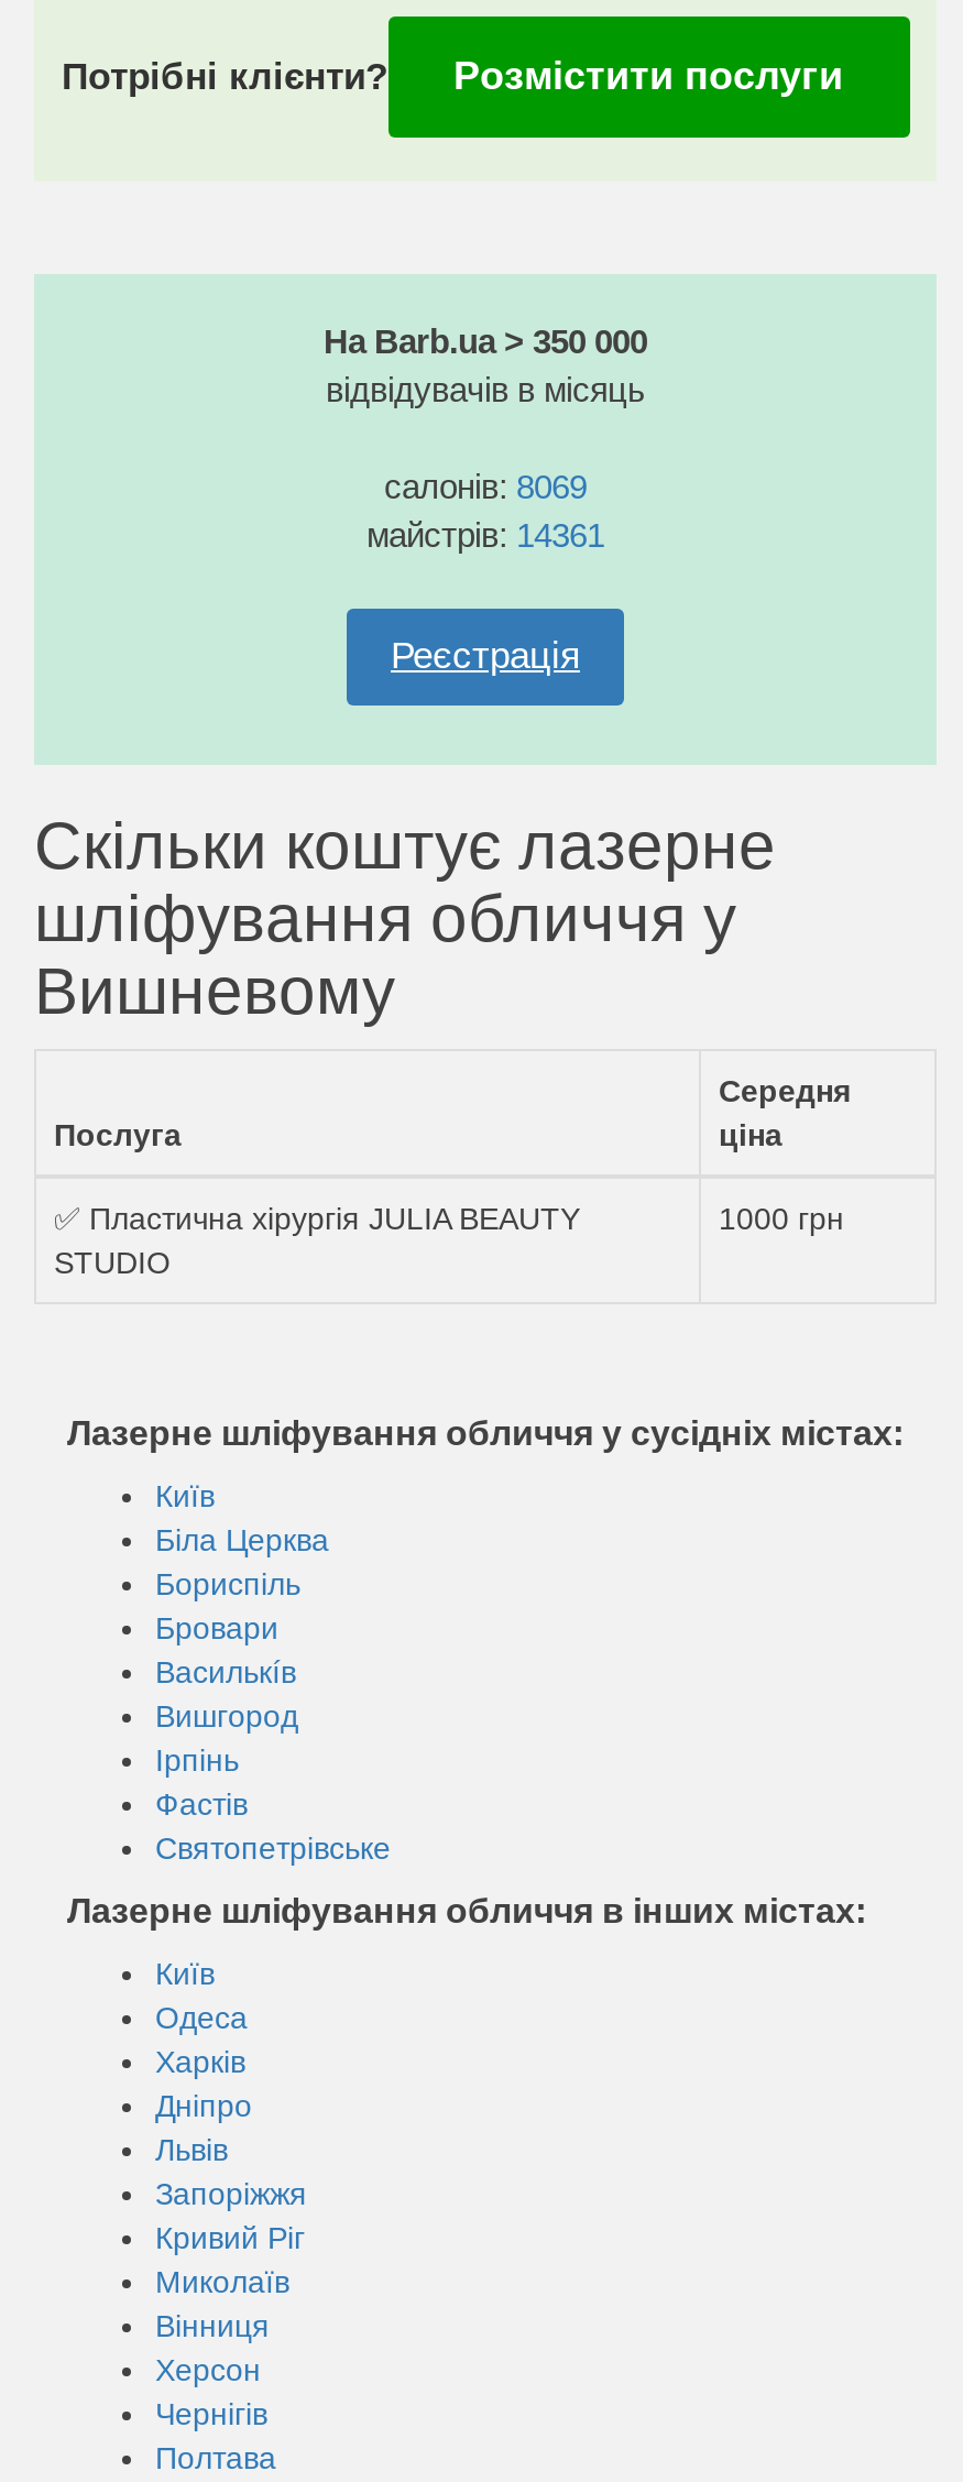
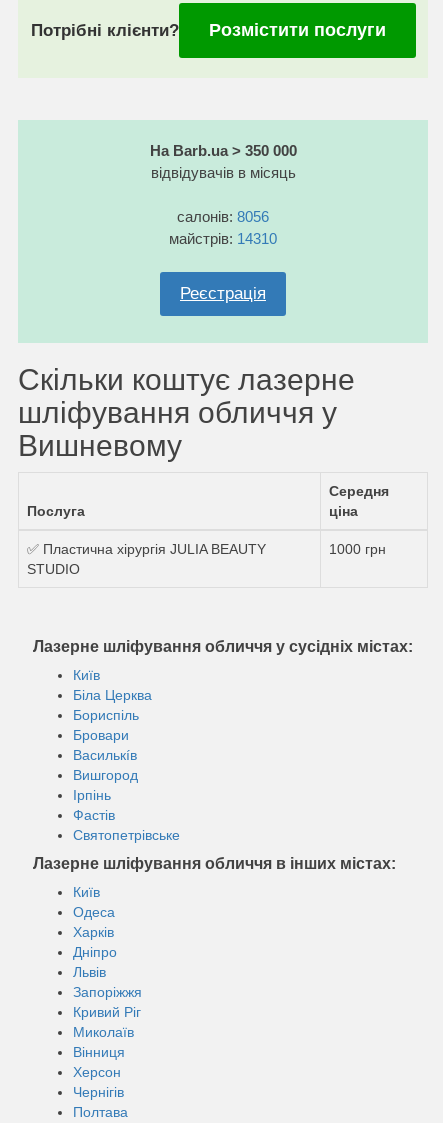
[384,468,587,505] салонів: 8069 -> [177,208,269,225] салонів: 8056
[366,516,604,554] майстрів: 14361 -> [169,230,277,247] майстрів: 14310

